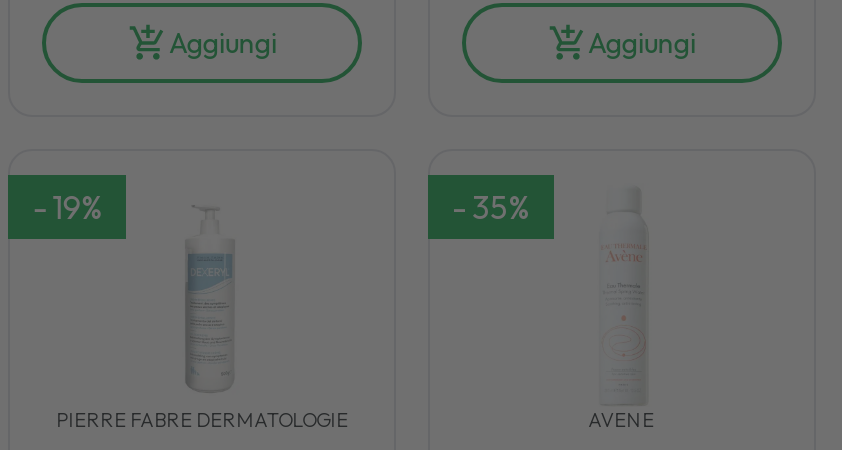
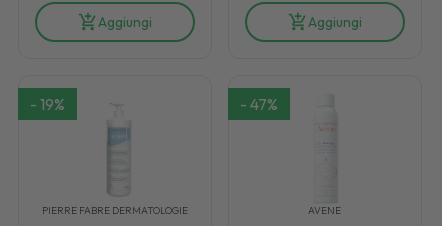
[452,187,530,227] - 35% -> [240,94,278,114] - 47%

